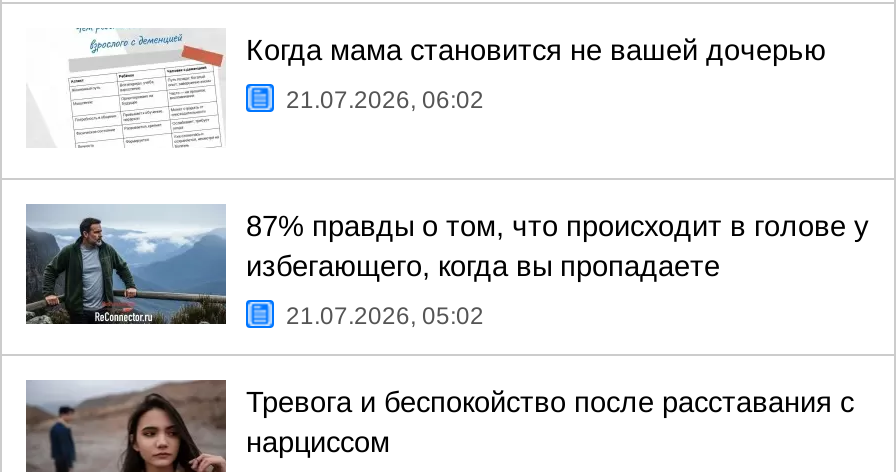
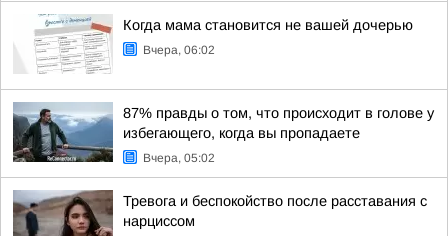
[286,86,484,114] 21.07.2026, 06:02 -> [143,43,215,57] Вчера, 06:02
[286,302,484,330] 21.07.2026, 05:02 -> [143,151,215,165] Вчера, 05:02

